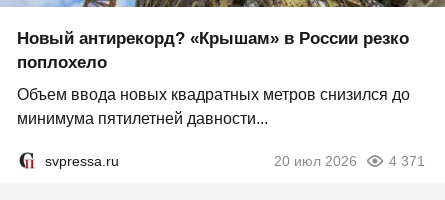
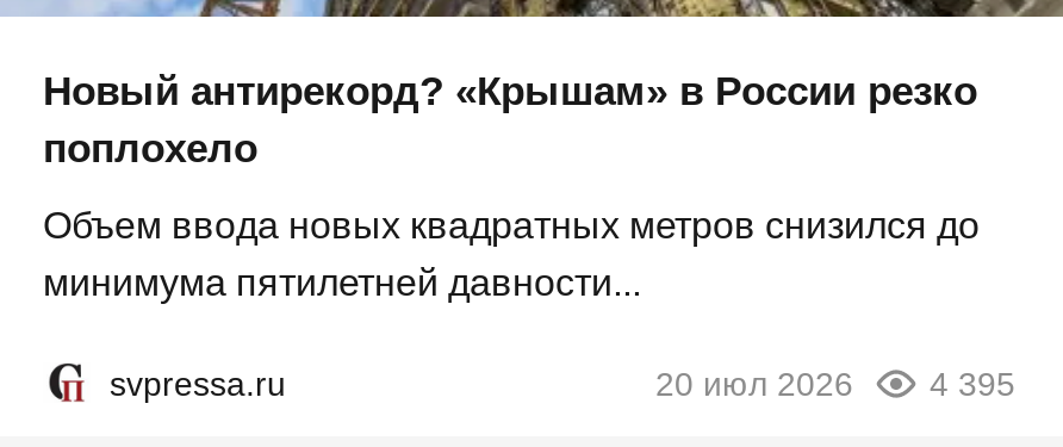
[274,153,425,169] 20 июл 2026 4 371 -> [655,364,1015,402] 20 июл 2026 4 395

